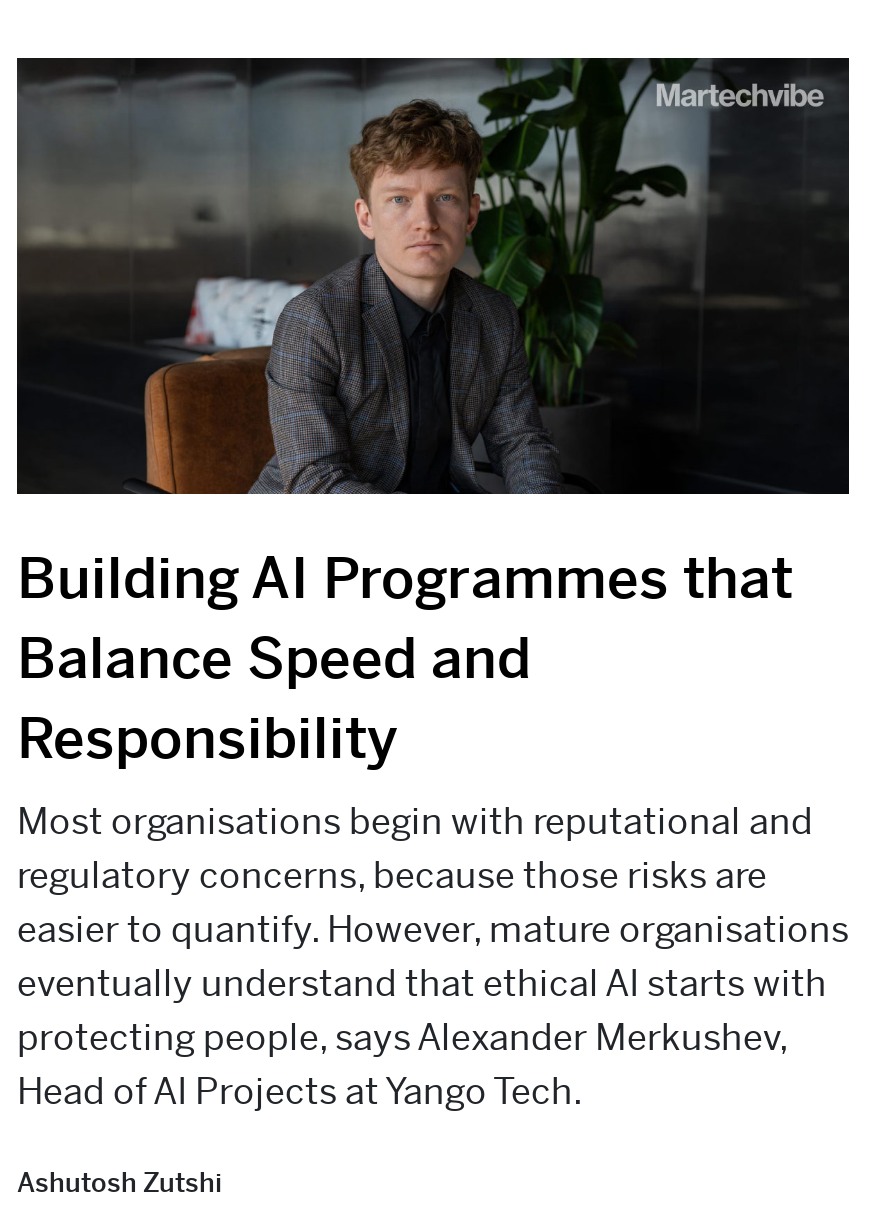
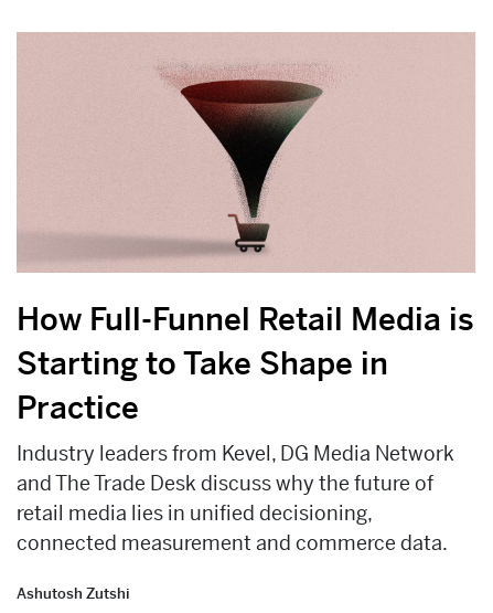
[15,56,851,1115] [image] | Building AI Programmes that | Balance Speed and | Responsibility | Most organisations begin with reputational and | regulatory concerns, because those risks are | easier to quantify. However, mature organisations | eventually understand that ethical AI starts with | protecting people, says Alexander Merkushev, | Head of AI Projects at Yango Tech. -> [17,32,475,556] [image] | How Full-Funnel Retail Media is | Starting to Take Shape in | Practice | Industry leaders from Kevel, DG Media Network | and The Trade Desk discuss why the future of | retail media lies in unified decisioning, | connected measurement and commerce data.

